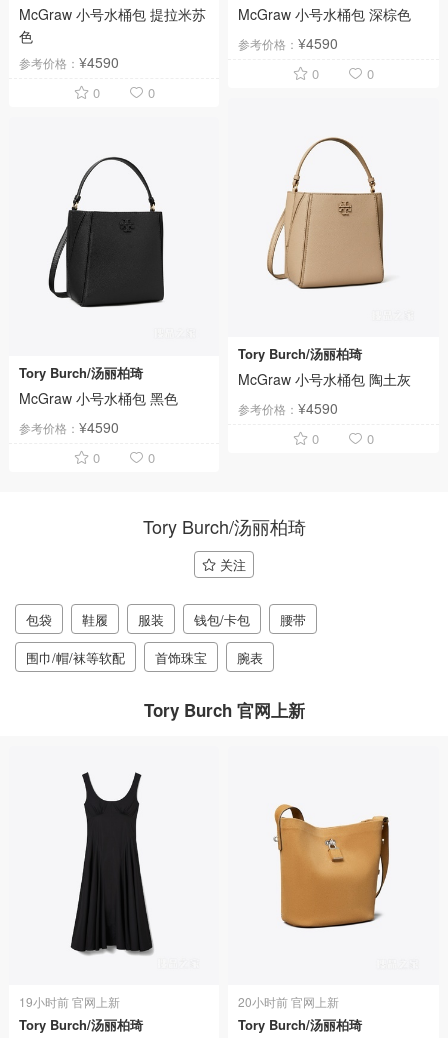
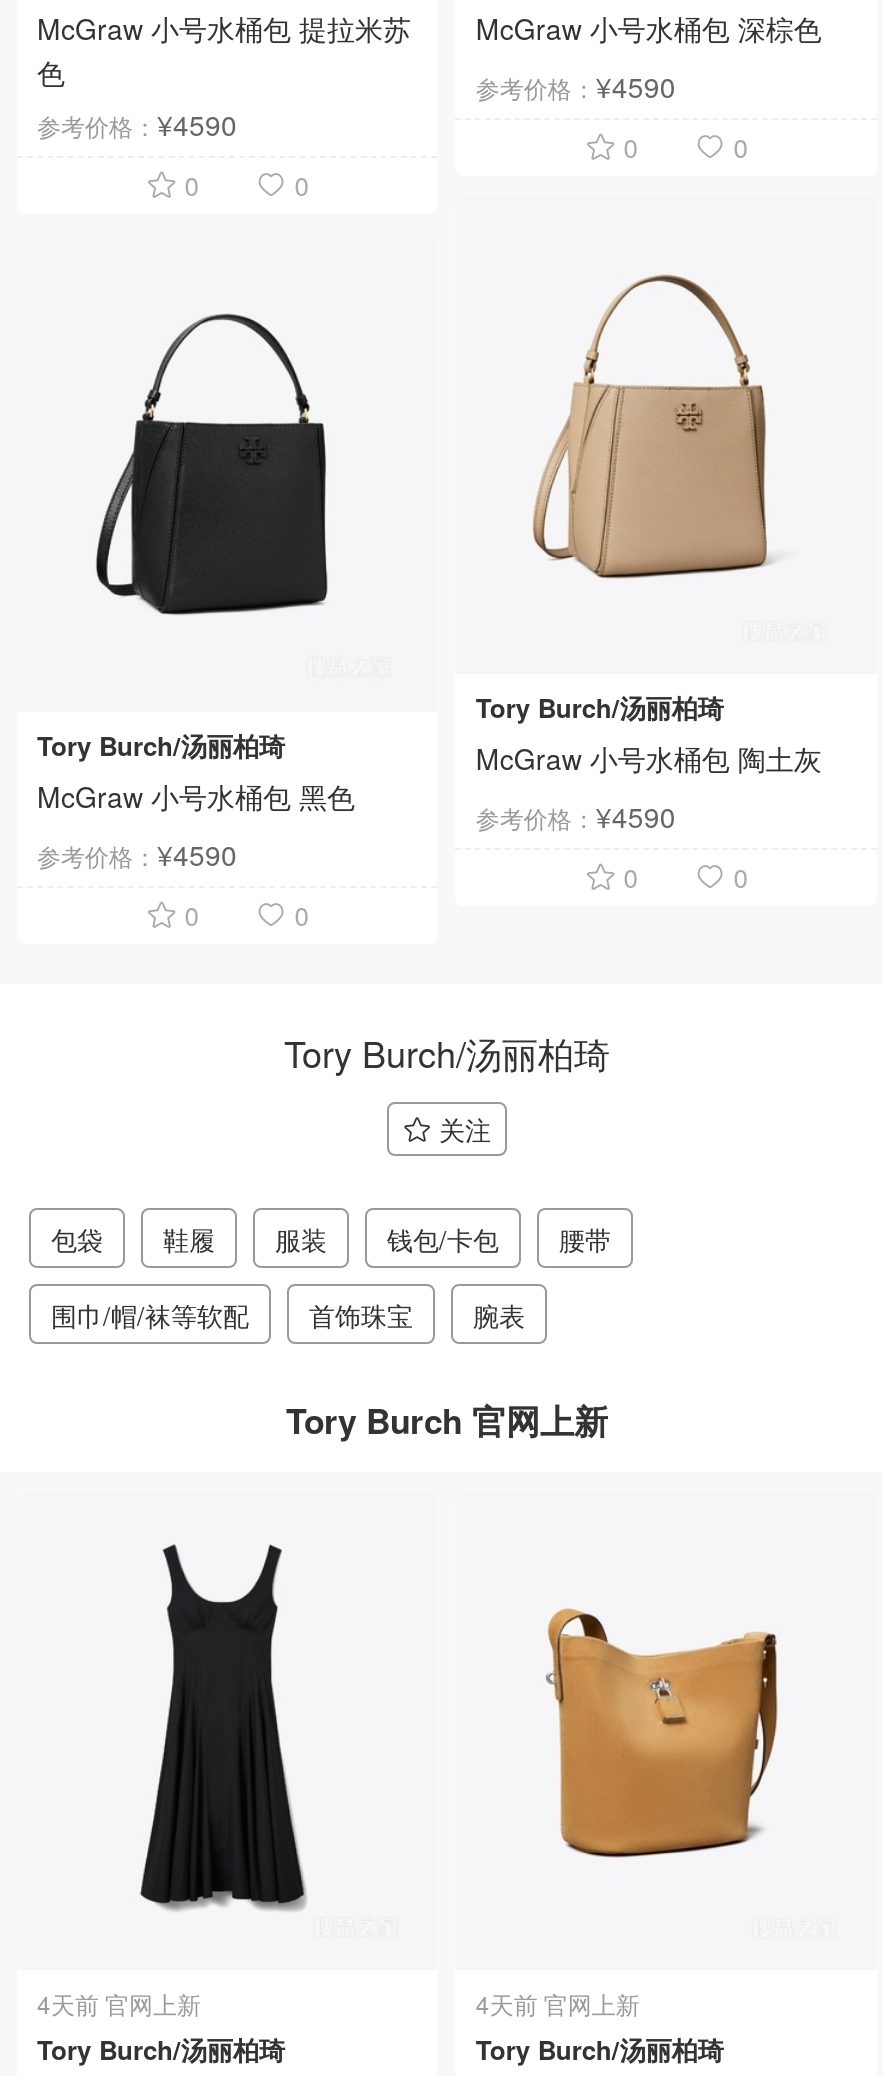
[19,993,120,1010] 19小时前 官网上新 -> [37,1986,201,2020] 4天前 官网上新
[238,993,339,1010] 20小时前 官网上新 -> [476,1986,640,2020] 4天前 官网上新

